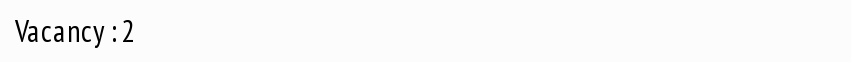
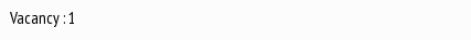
[15,13,135,51] Vacancy : 2 -> [10,8,76,29] Vacancy : 1

